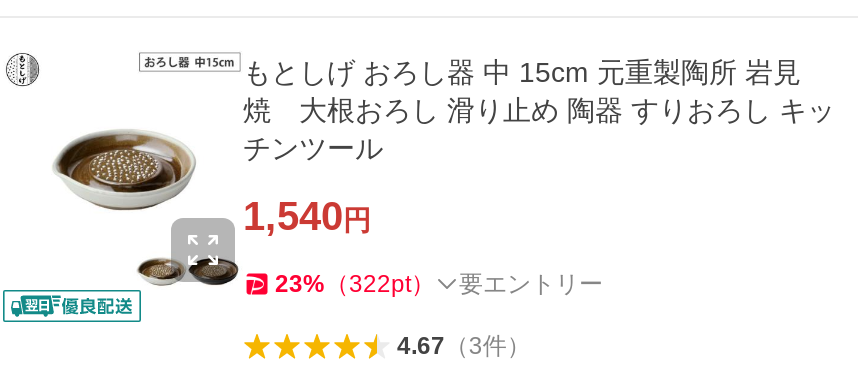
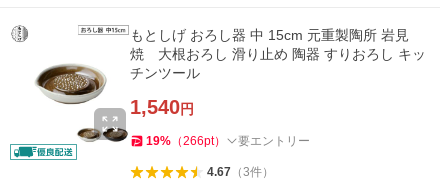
[275,270,603,298] 23%（322pt） 要エントリー -> [146,134,310,148] 19%（266pt） 要エントリー

